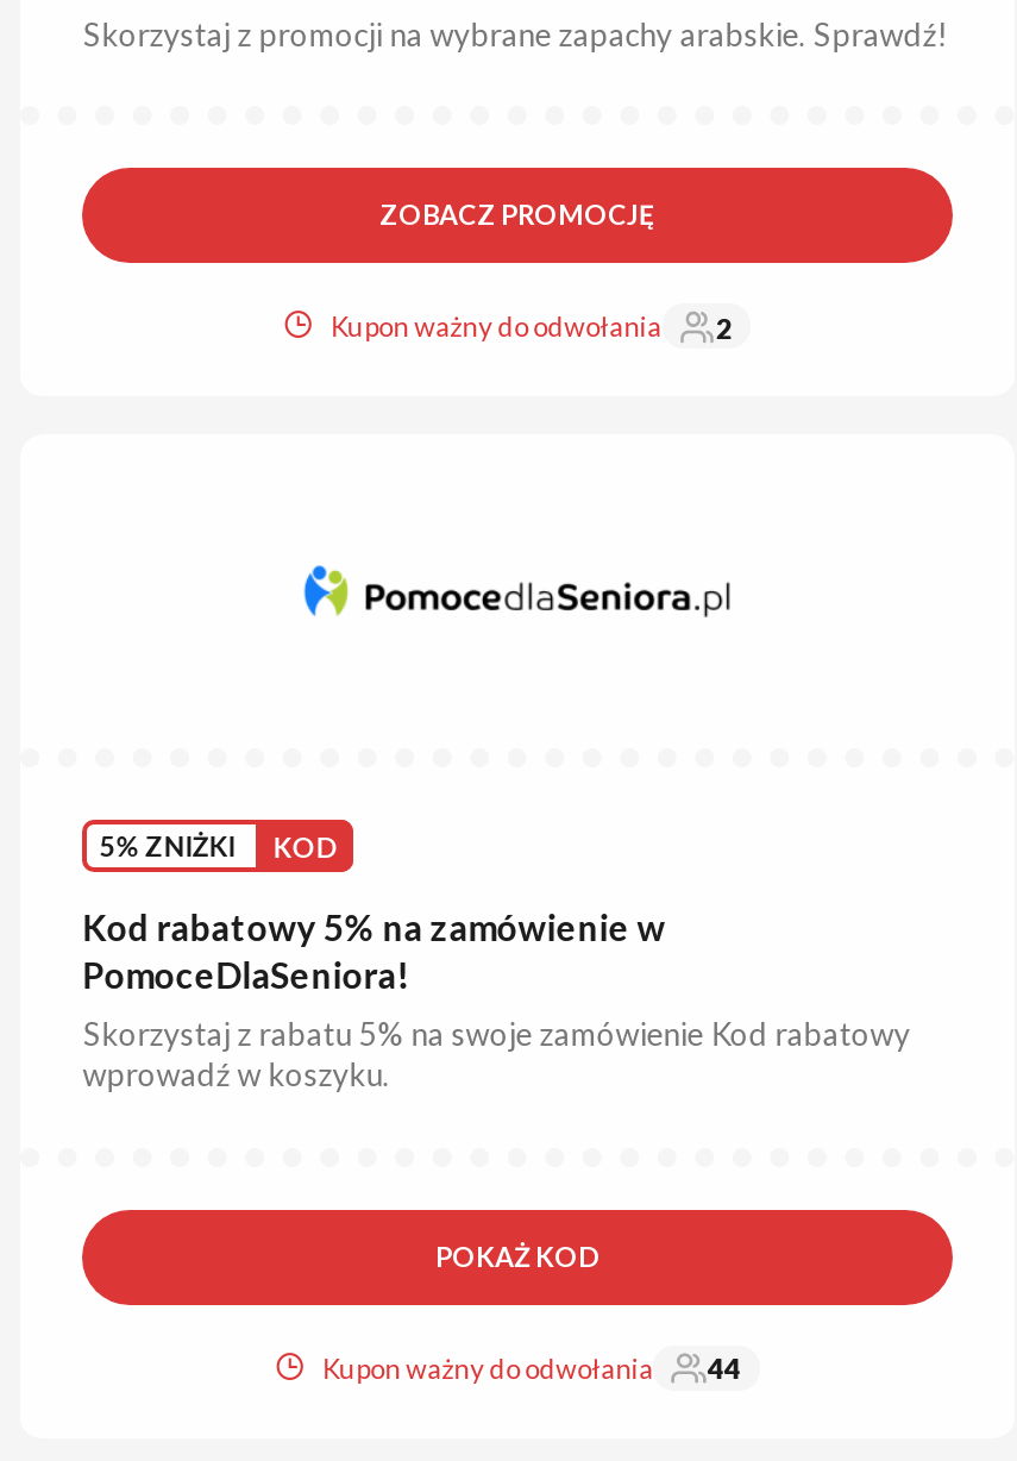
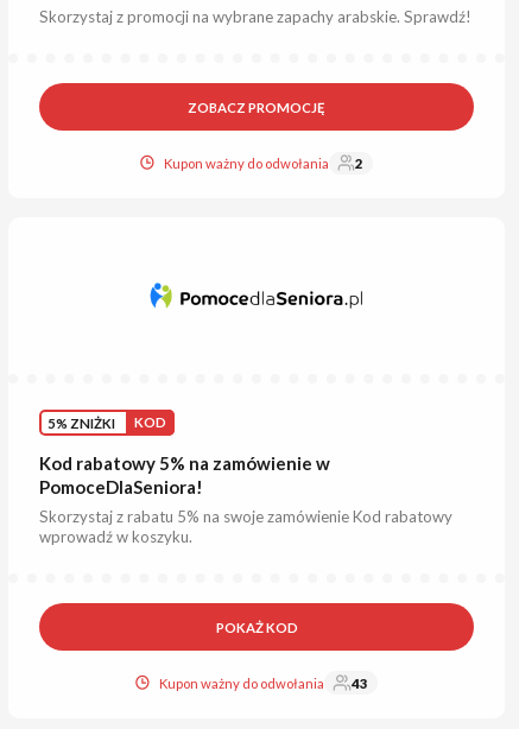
[323,1353,741,1384] Kupon ważny do odwołania 44 -> [159,675,368,691] Kupon ważny do odwołania 43

